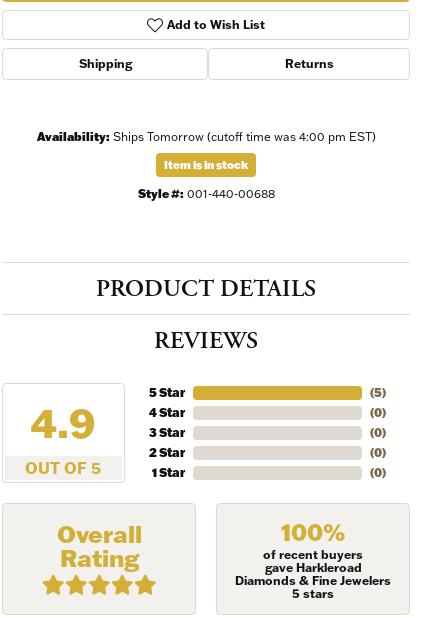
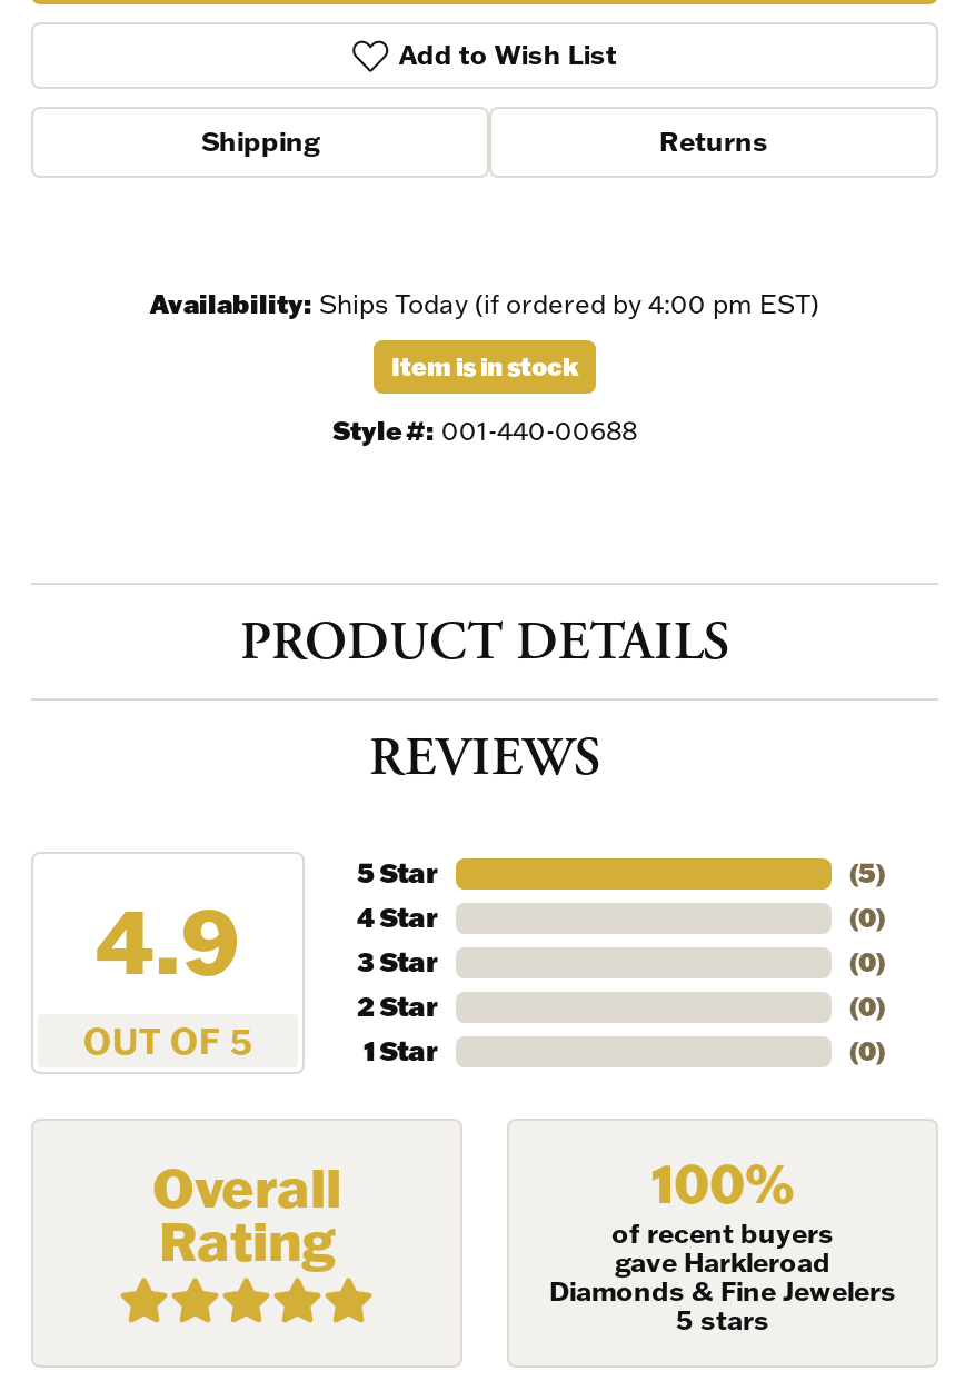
[36,129,375,144] Availability: Ships Tomorrow (cutoff time was 4:00 pm EST) -> [150,287,819,320] Availability: Ships Today (if ordered by 4:00 pm EST)

